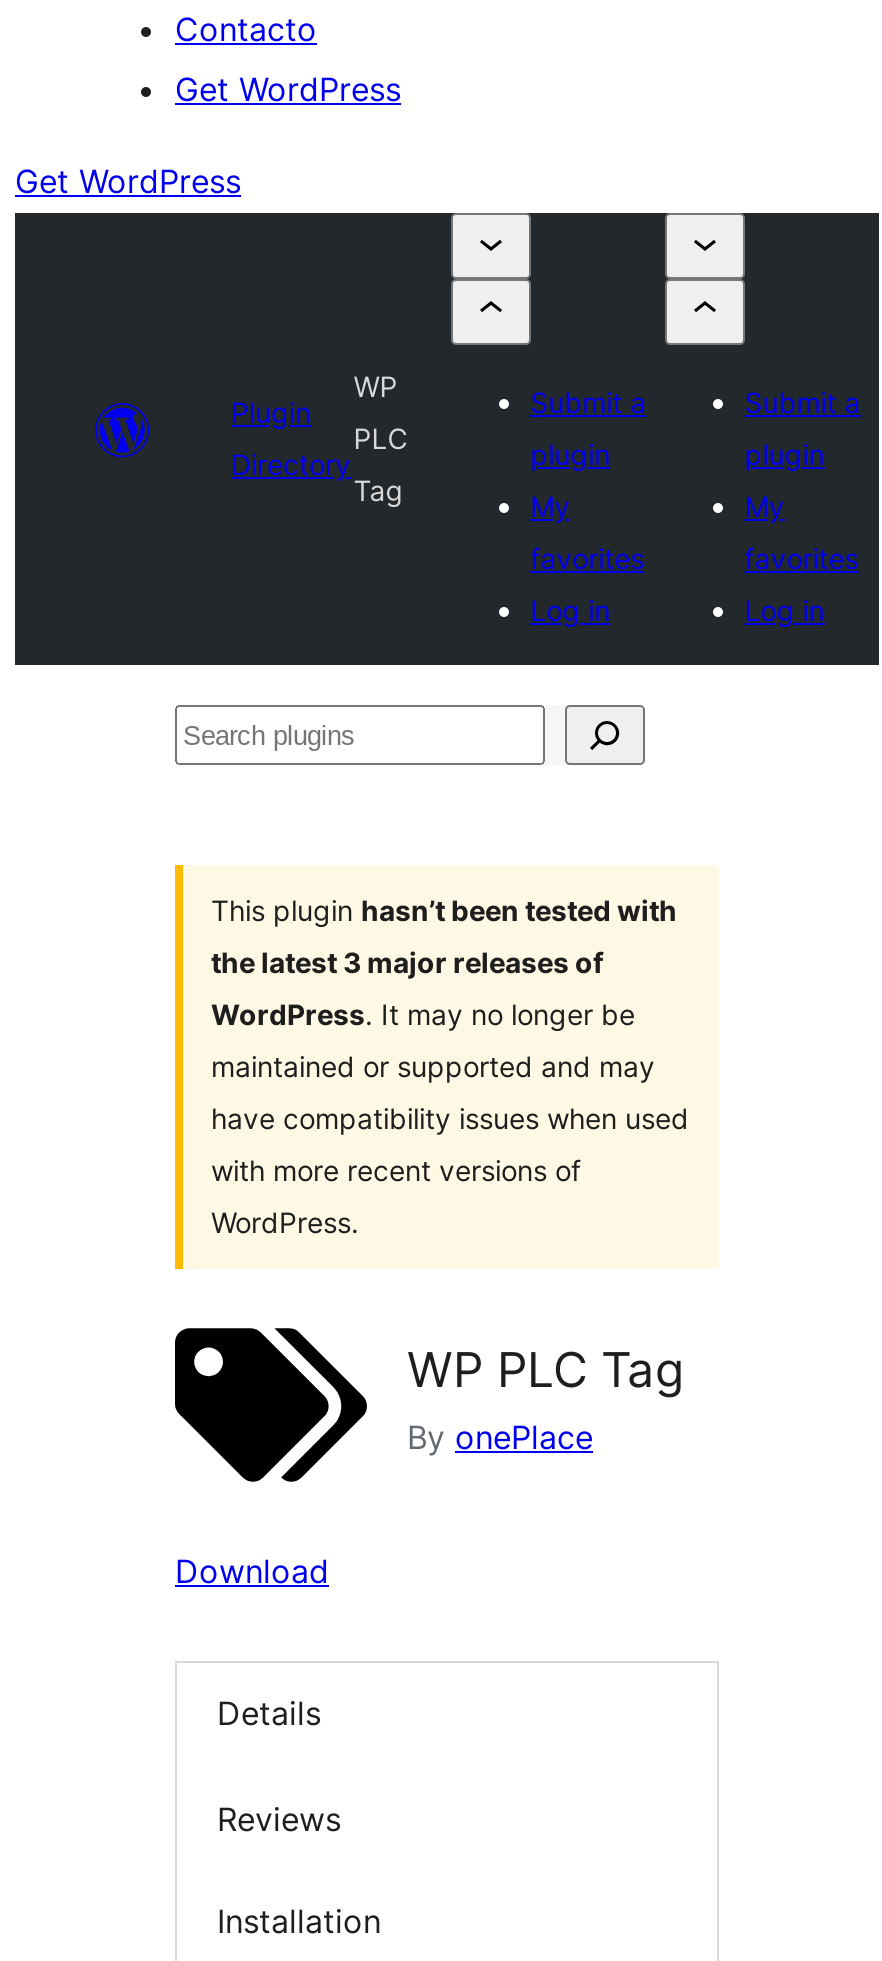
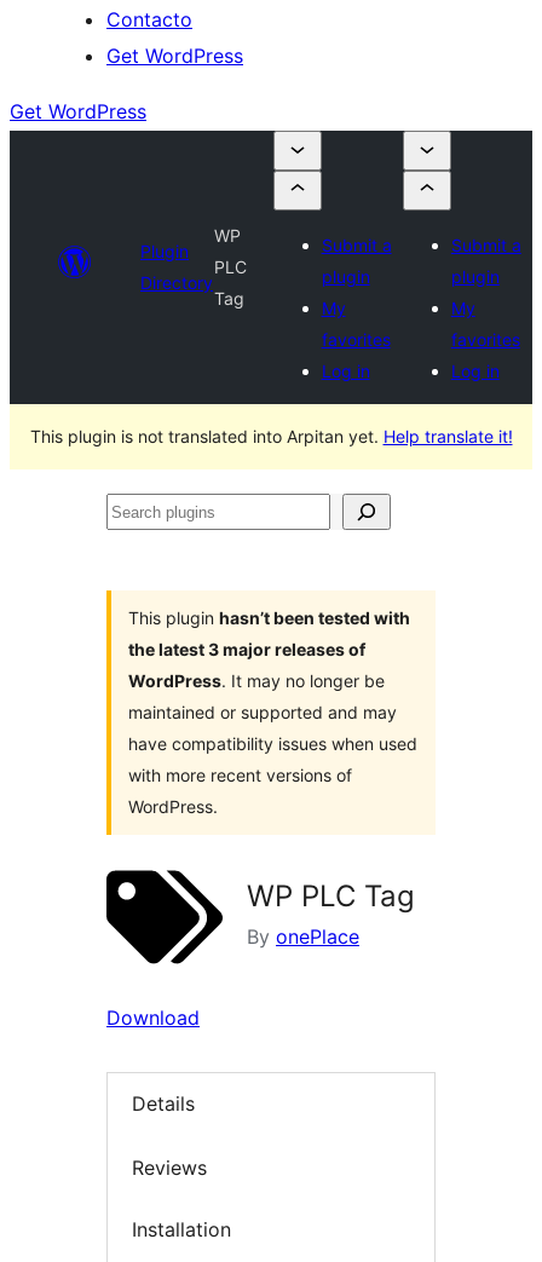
none -> [30,426,512,446] This plugin is not translated into Arpitan yet. Help translate it!

